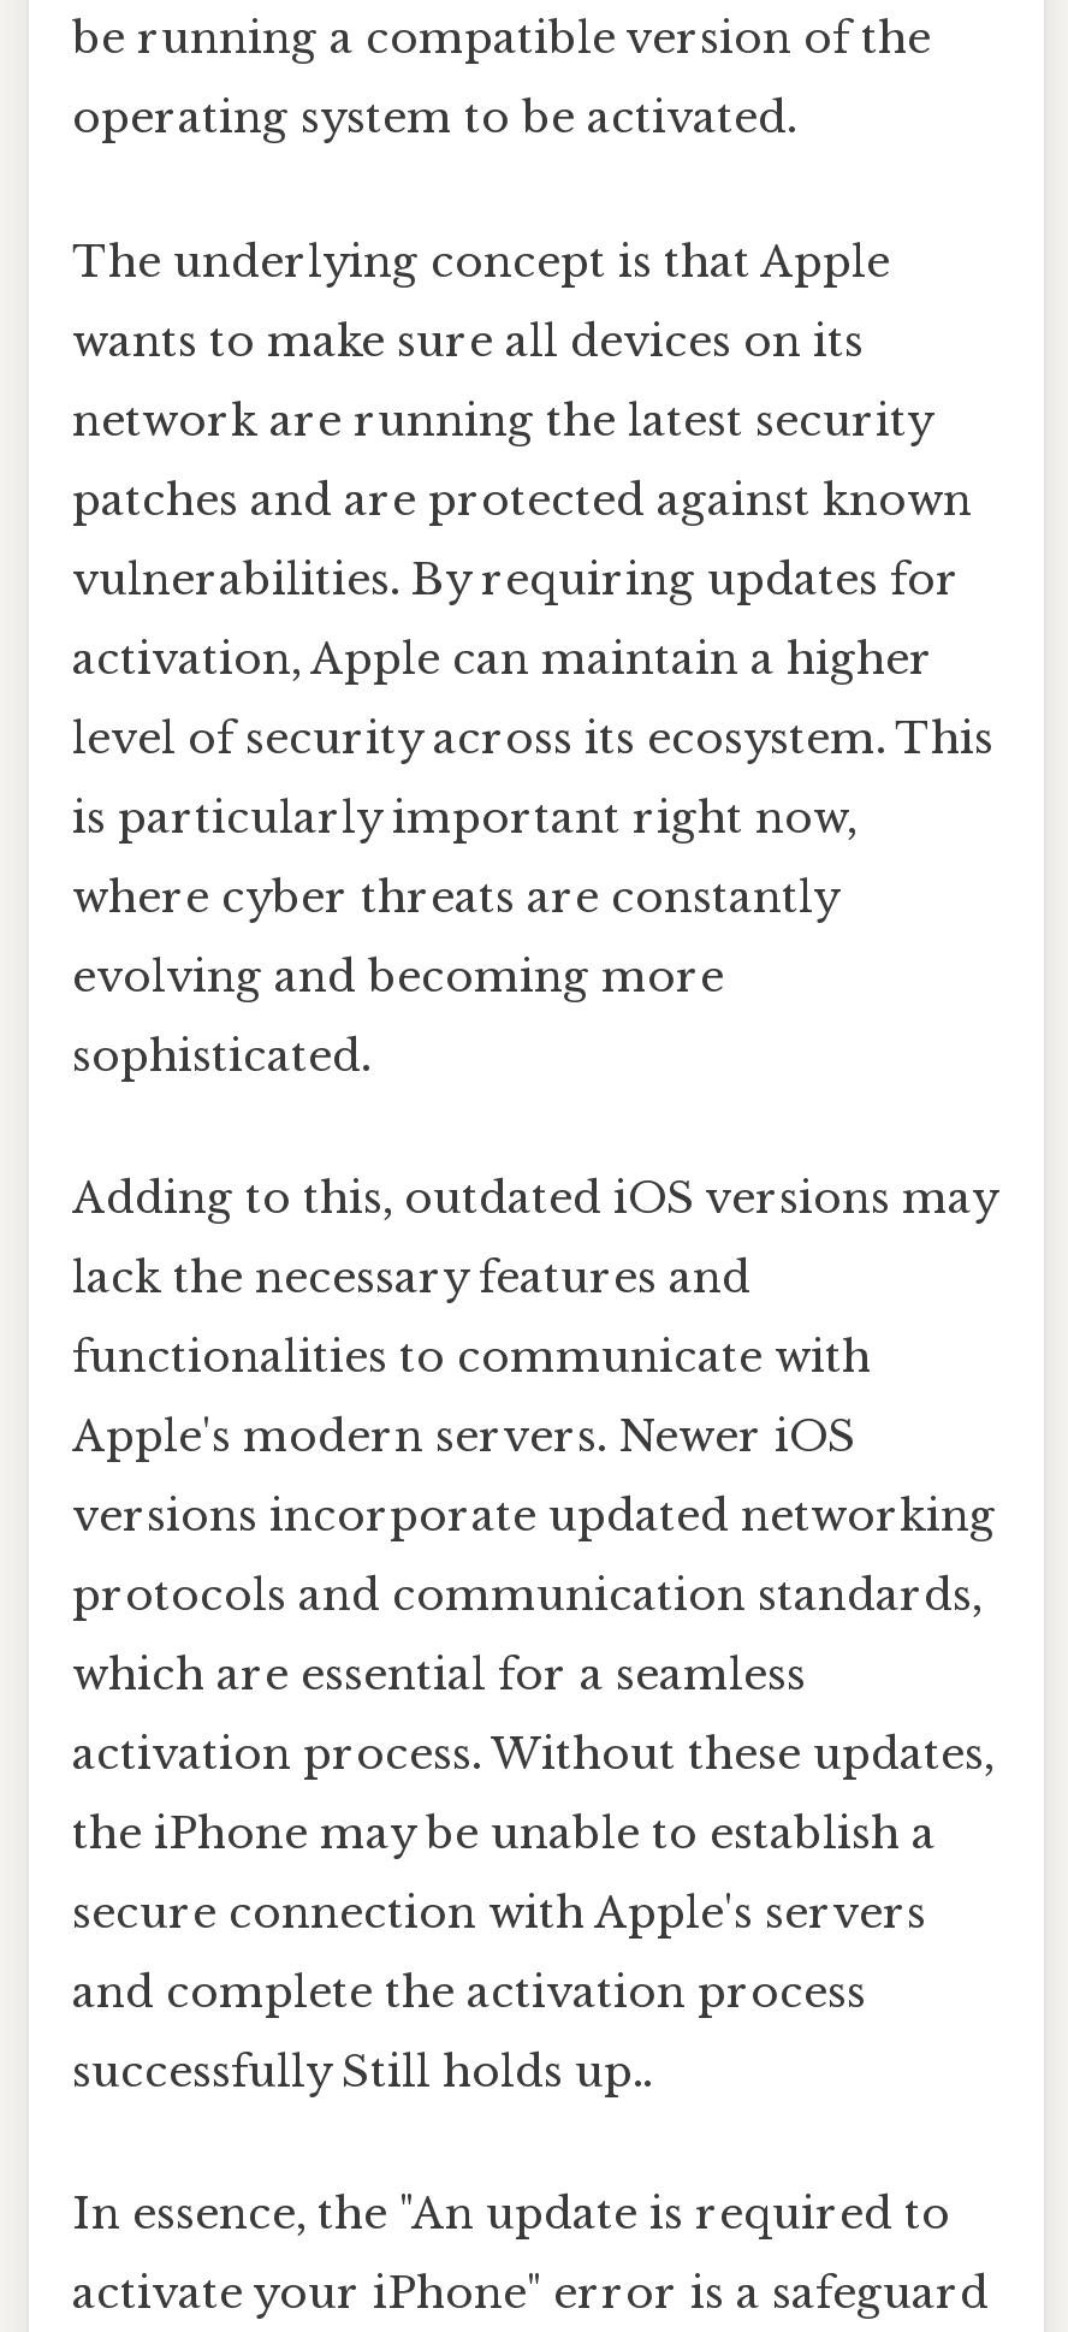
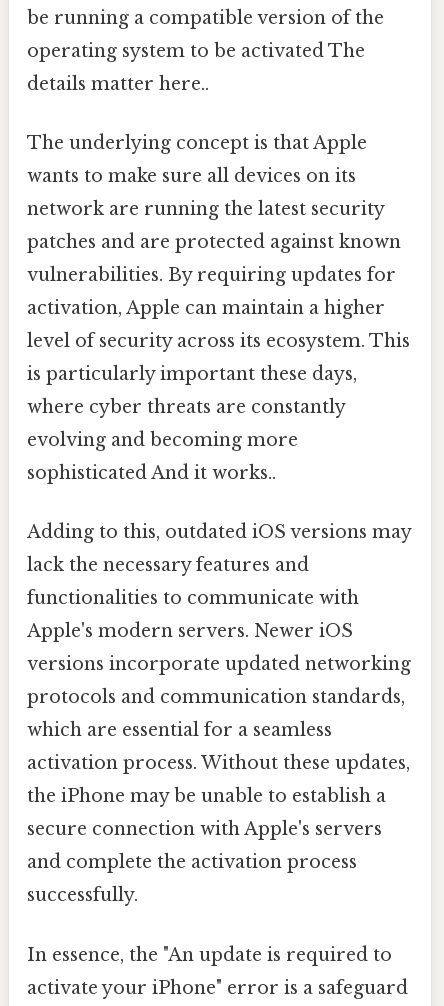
[72,92,796,145] operating system to be activated. -> [27,40,365,95] operating system to be activated The | details matter here..
[72,791,856,844] is particularly important right now, -> [27,363,357,385] is particularly important these days,
[72,1029,370,1082] sophisticated. -> [27,462,276,484] sophisticated And it works..
[72,2045,652,2098] successfully Still holds up.. -> [27,884,138,906] successfully.

